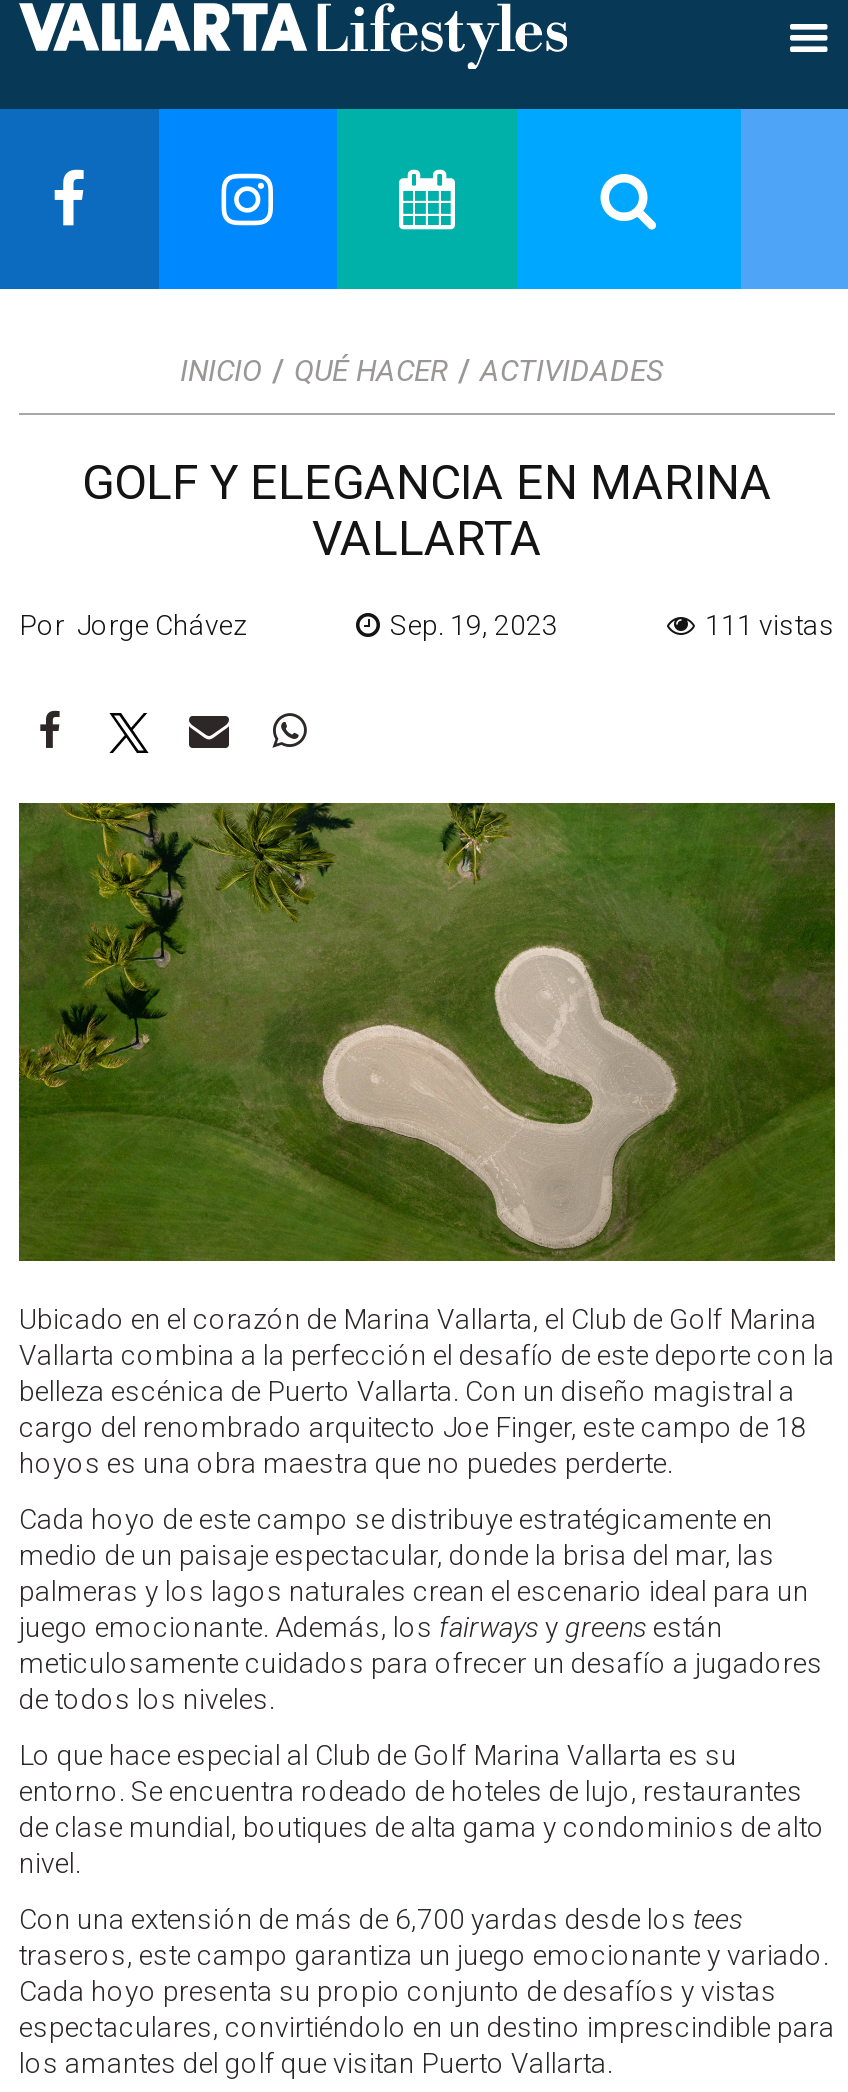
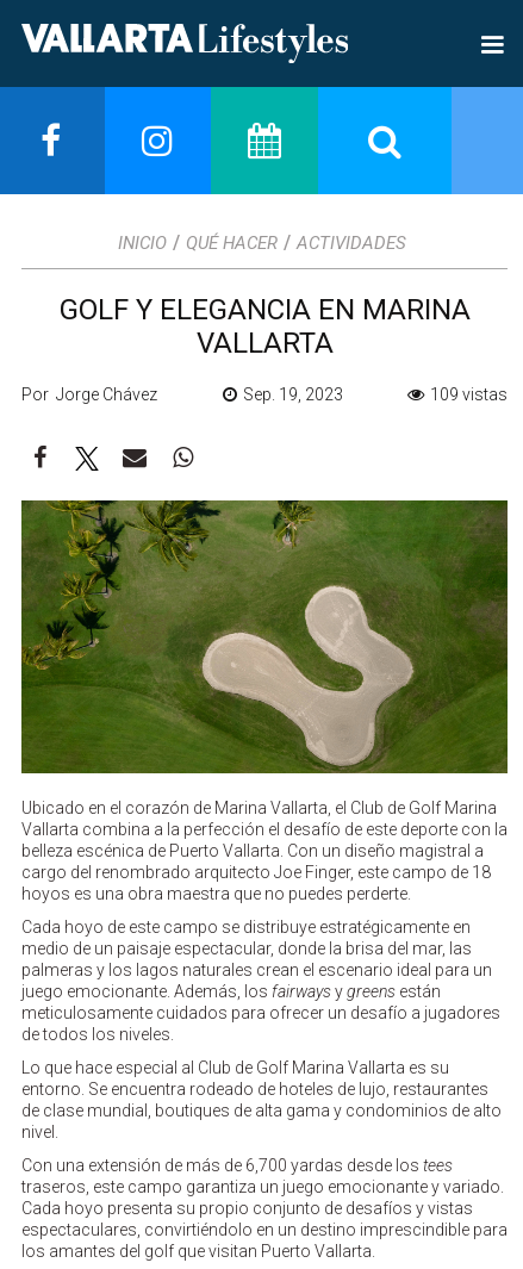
[705,608,835,640] 111 vistas -> [430,384,508,403] 109 vistas

